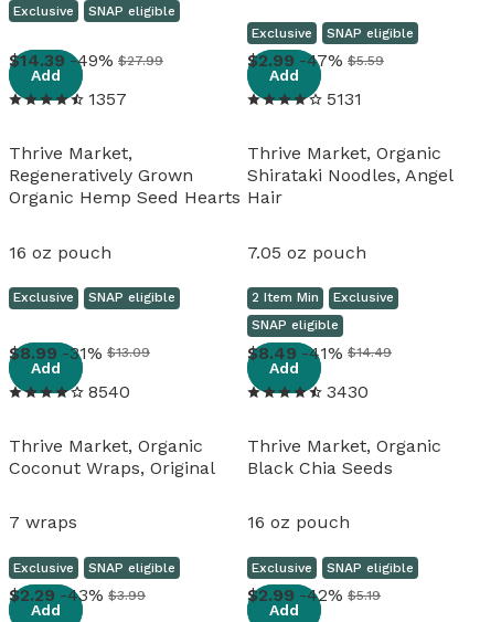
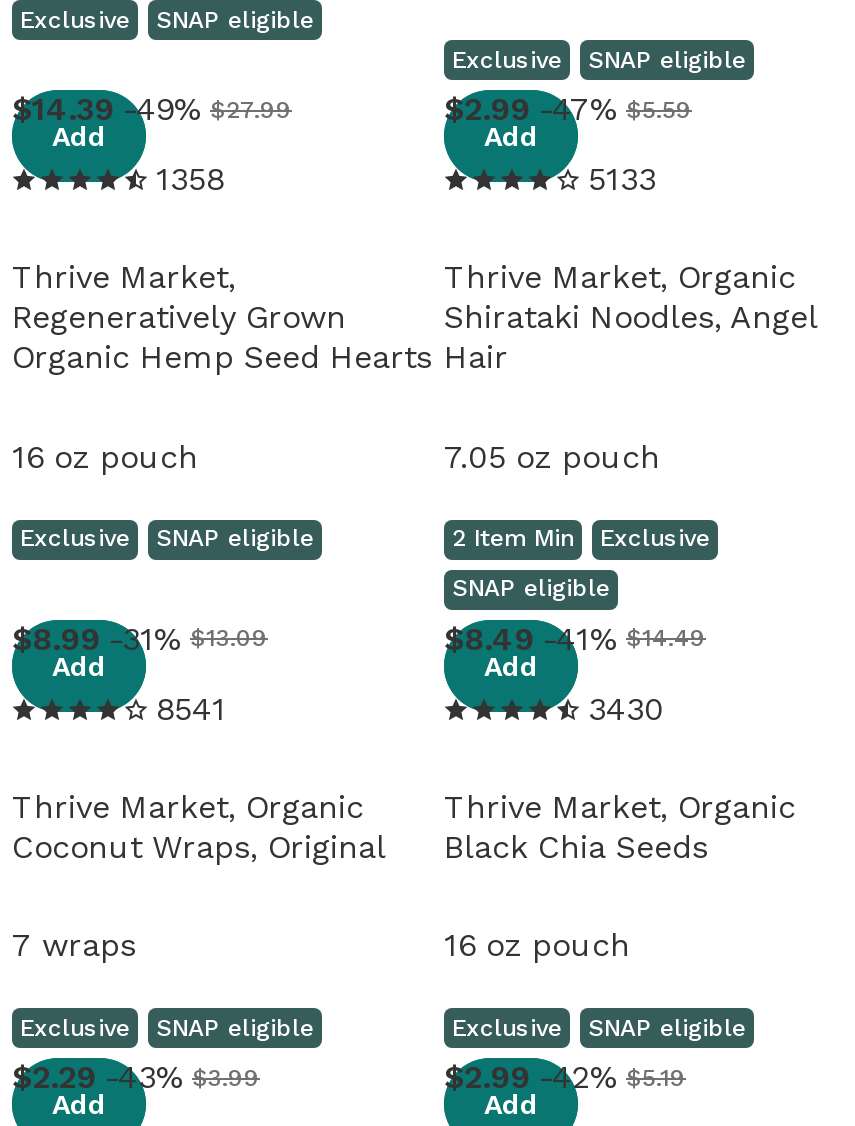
[88,89,127,110] 1357 -> [156,160,224,198] 1358
[327,89,362,110] 5131 -> [588,160,656,198] 5133
[88,381,130,402] 8540 -> [156,689,226,727] 8541

